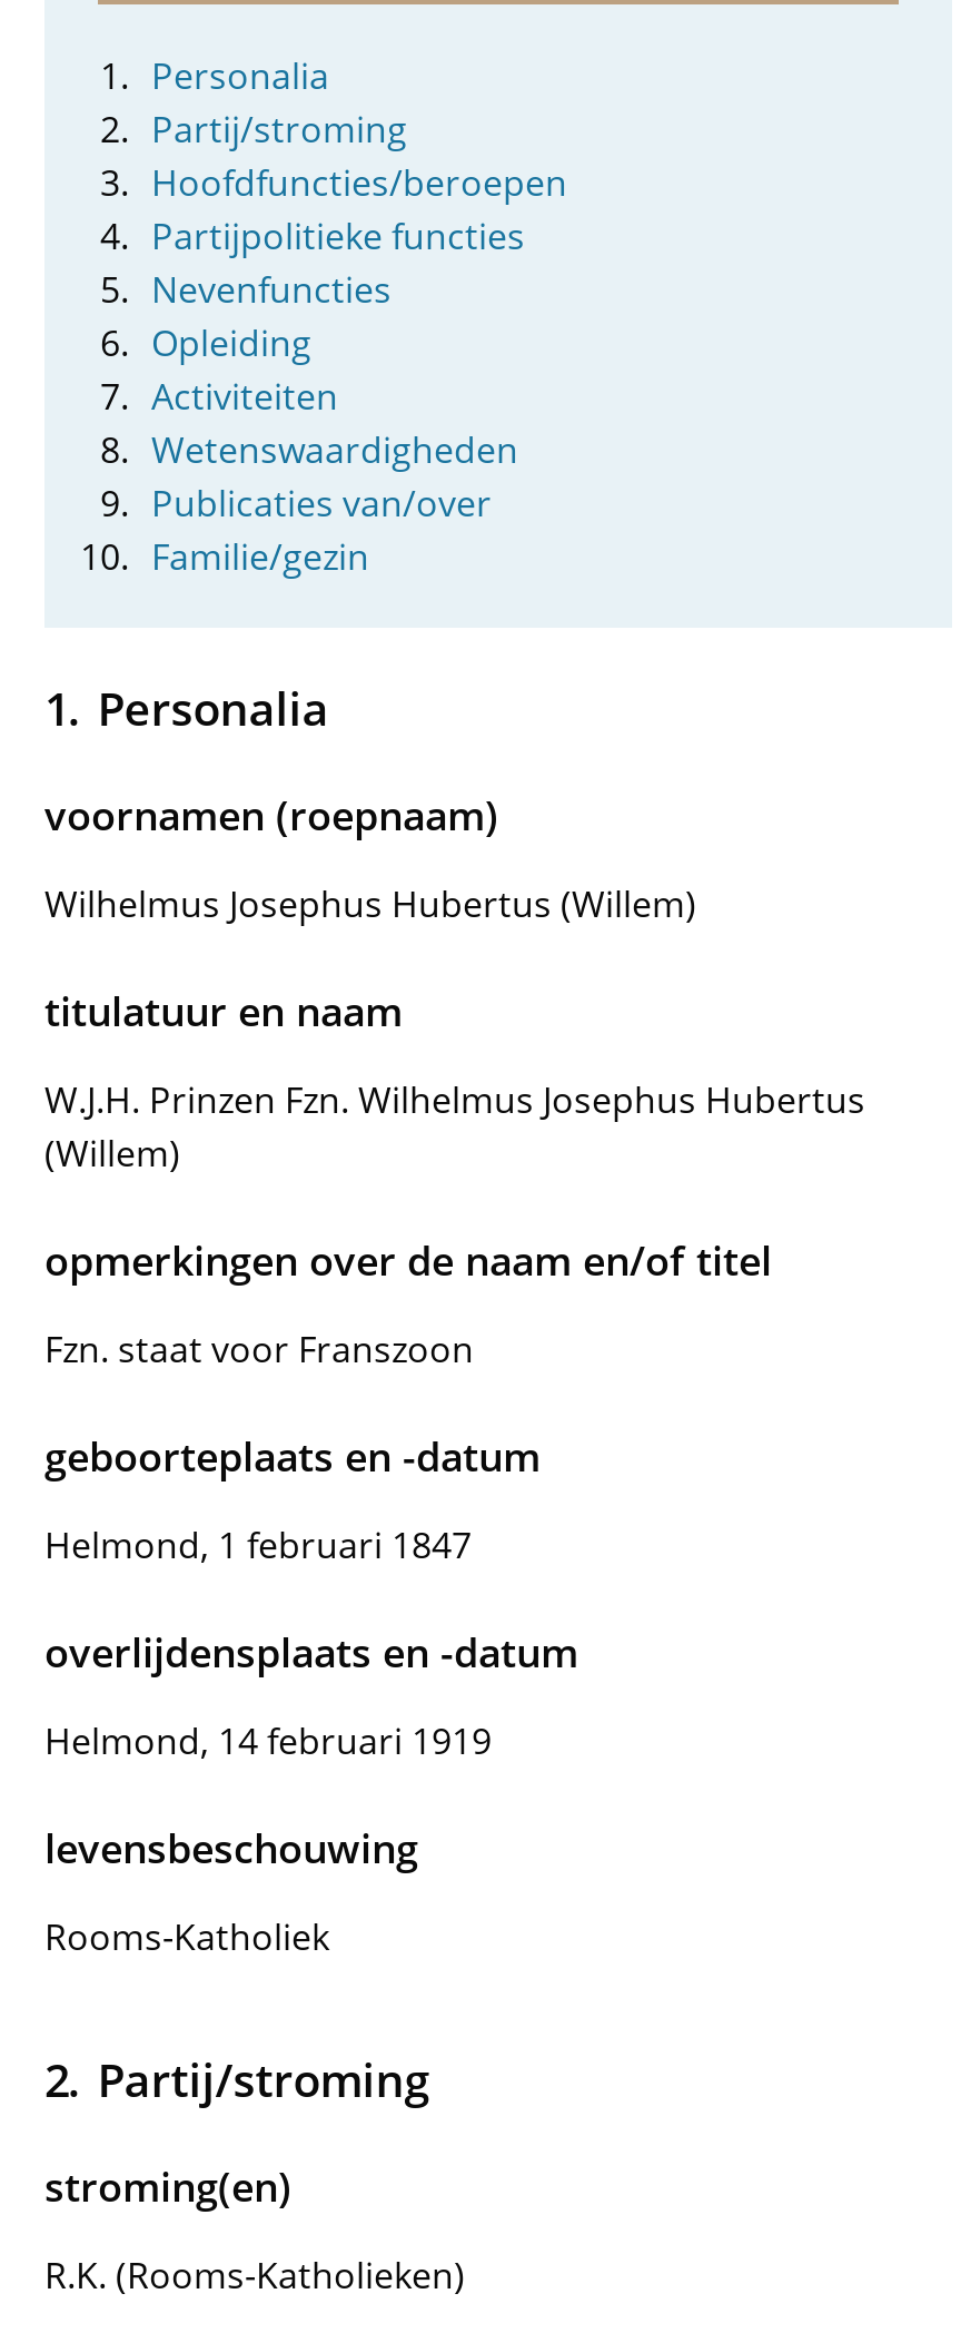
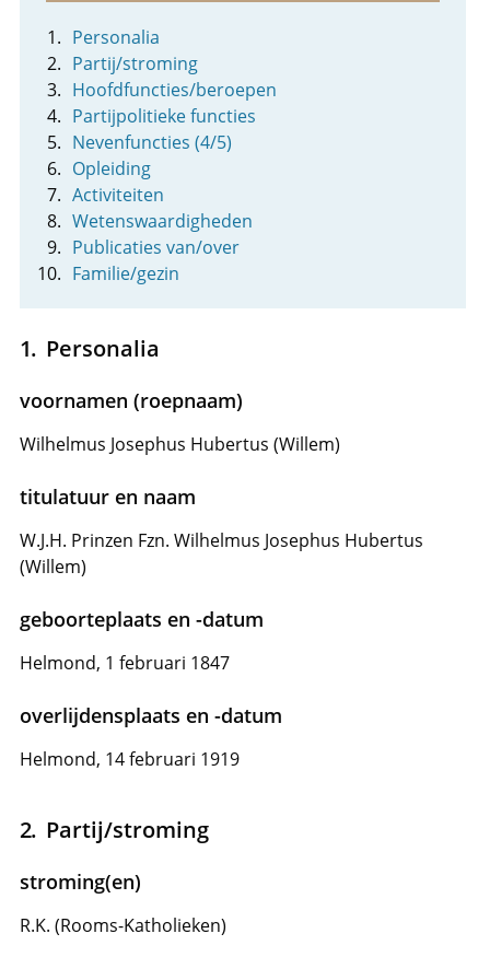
[151,265,392,314] Nevenfuncties -> [72,130,232,154] Nevenfuncties (4/5)
[44,1233,772,1374] opmerkingen over de naam en/of titel | Fzn. staat voor Franszoon -> none
[44,1821,418,1961] levensbeschouwing | Rooms-Katholiek -> none

